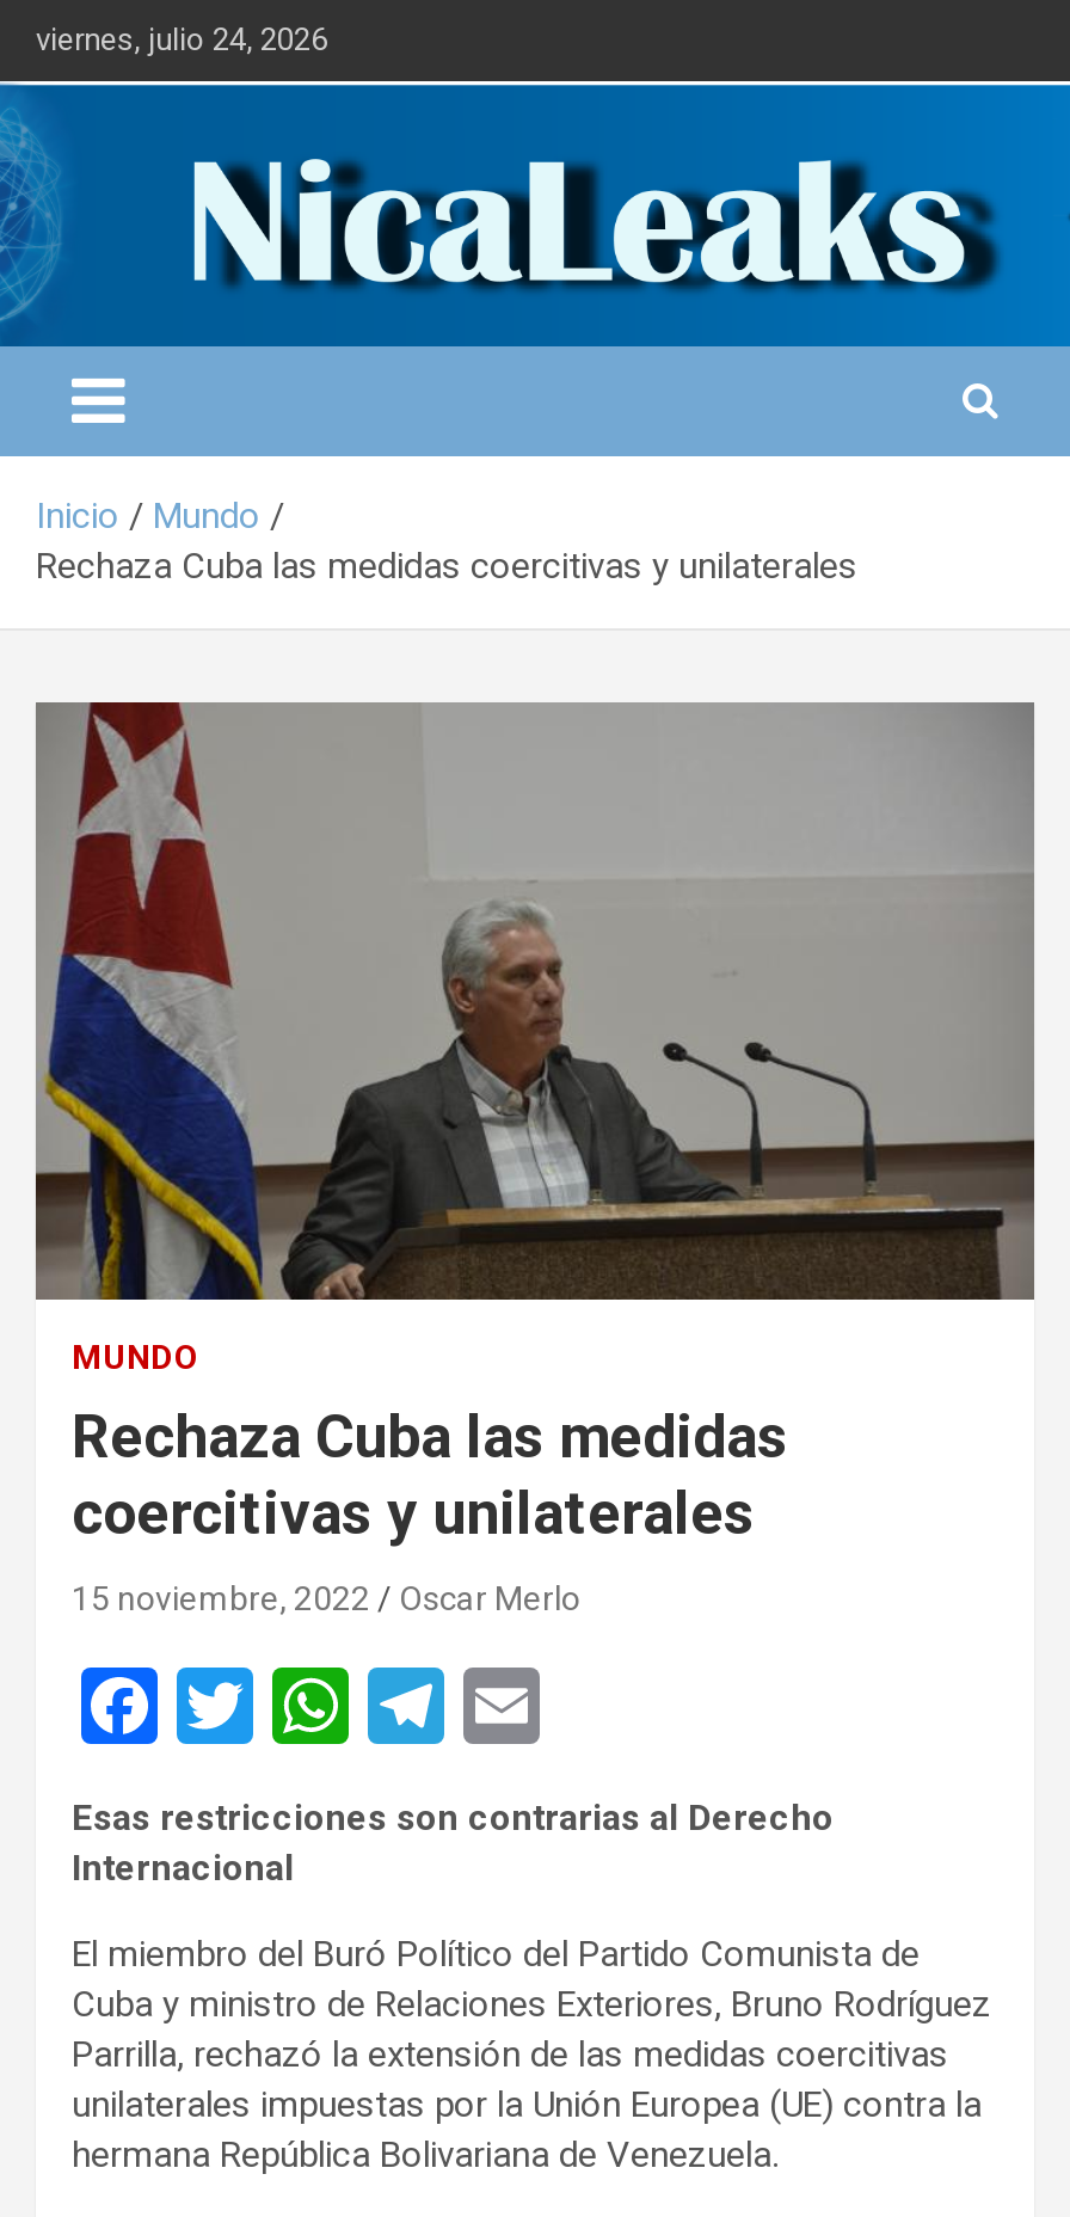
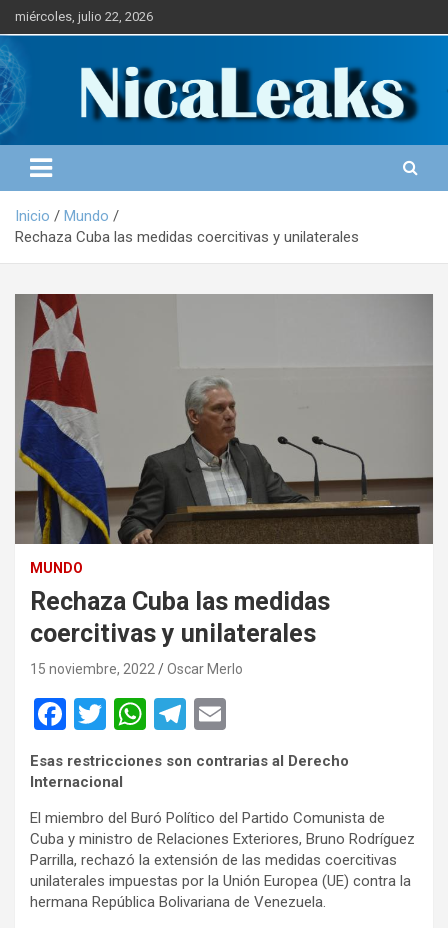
[36,22,327,57] viernes, julio 24, 2026 -> [15,9,153,24] miércoles, julio 22, 2026

